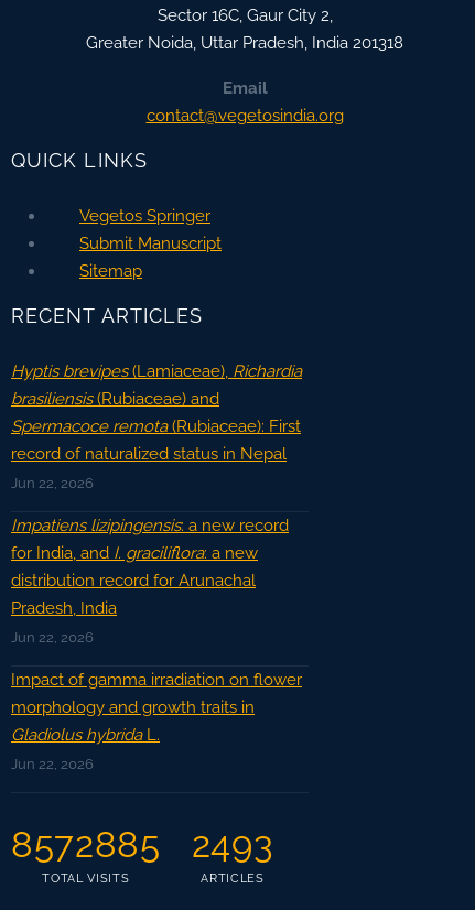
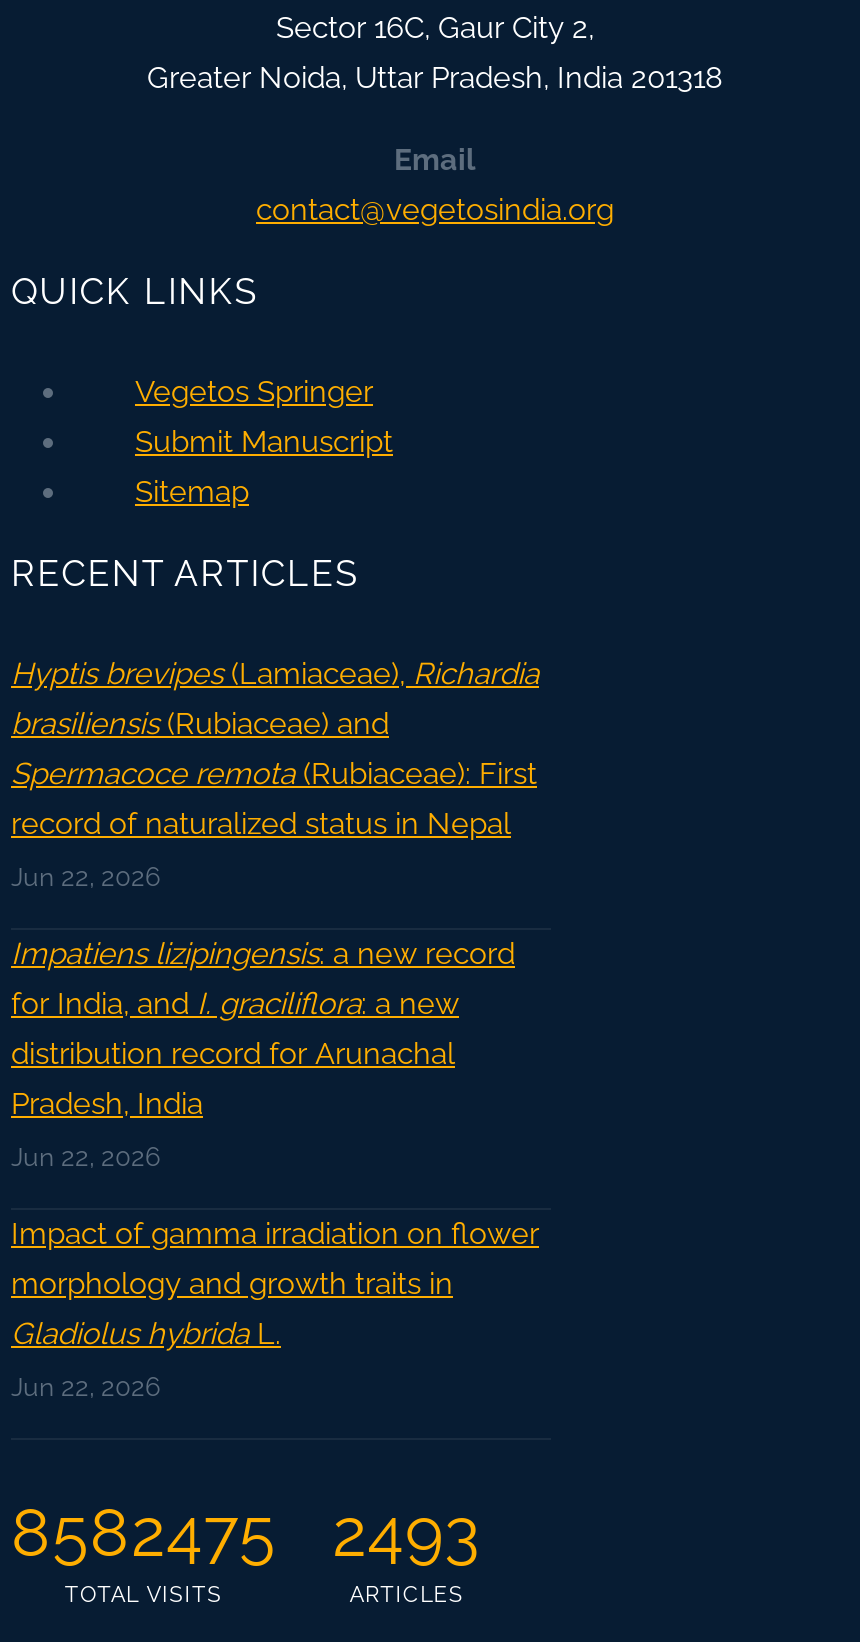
[11,823,274,866] 8572885 2493 -> [11,1494,482,1572] 8582475 2493

